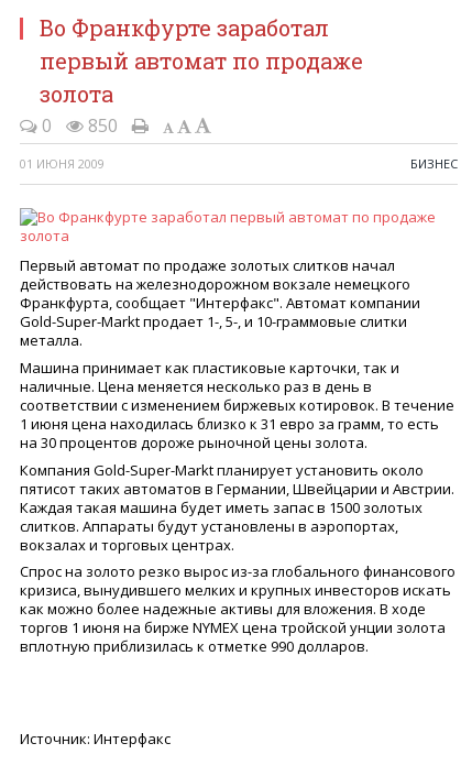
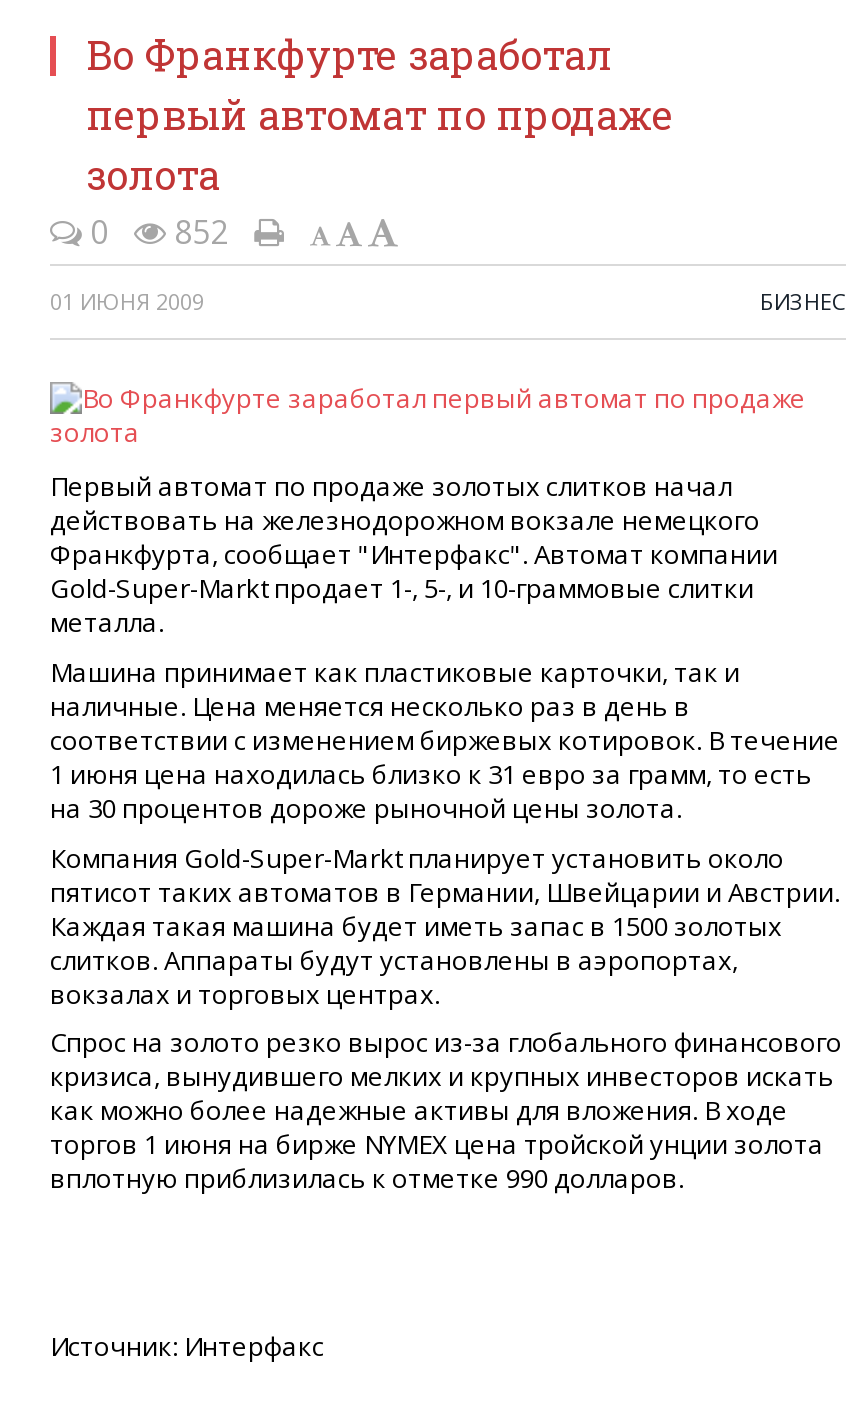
[37,113,118,138] 0 850 -> [82,210,228,254] 0 852

